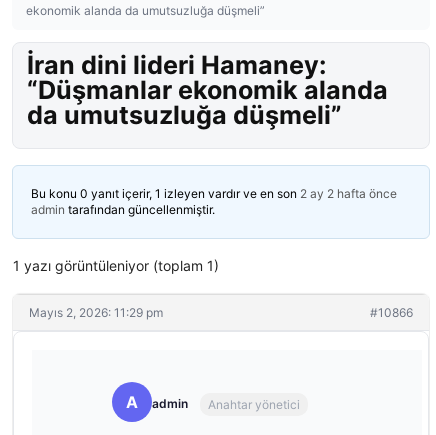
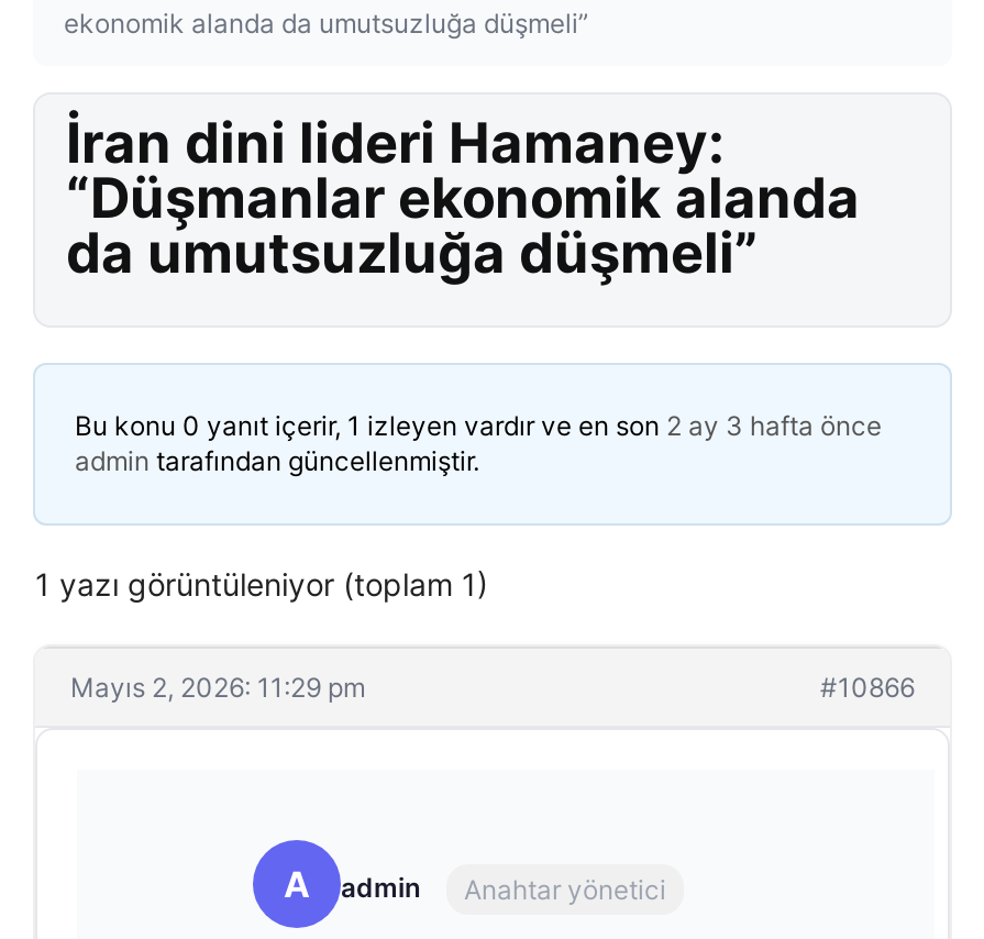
[31,186,397,201] Bu konu 0 yanıt içerir, 1 izleyen vardır ve en son 2 ay 2 hafta önce -> [75,409,882,442] Bu konu 0 yanıt içerir, 1 izleyen vardır ve en son 2 ay 3 hafta önce

